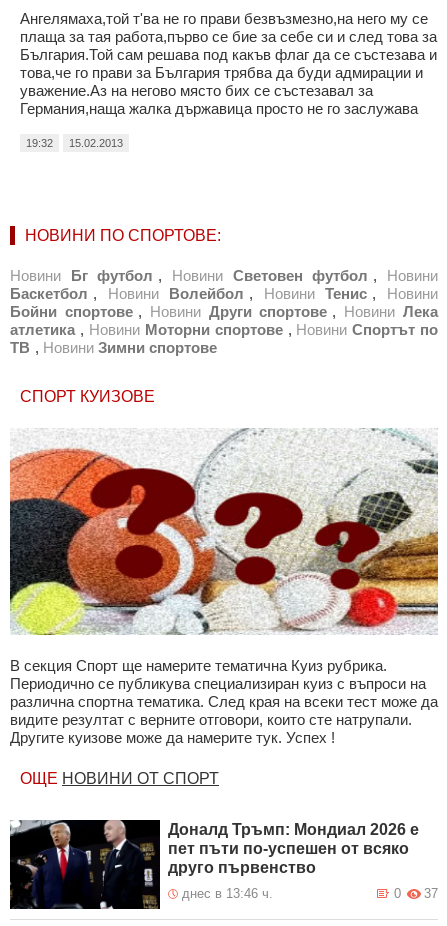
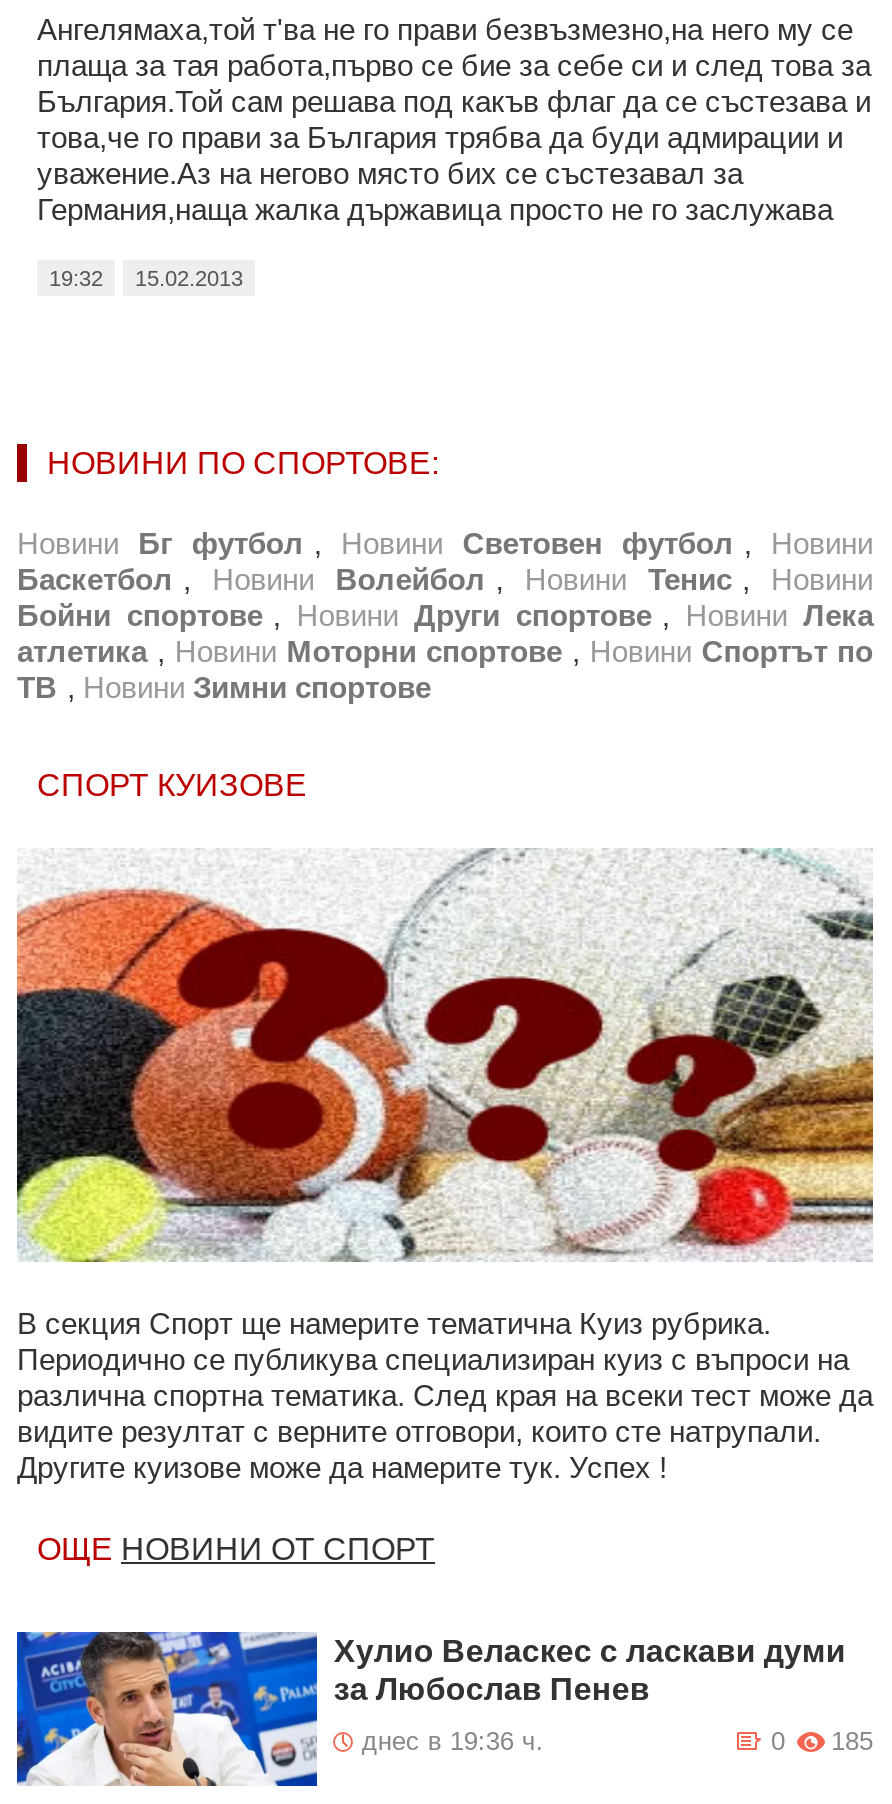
[9,819,419,916] [image] | Доналд Тръмп: Мондиал 2026 е | пет пъти по-успешен от всяко | друго първенство -> [15,1630,846,1788] [image] | Хулио Веласкес с ласкави думи | за Любослав Пенев
[182,886,438,901] днес в 13:46 ч. | 37 -> [362,1726,873,1756] днес в 19:36 ч. | 185

